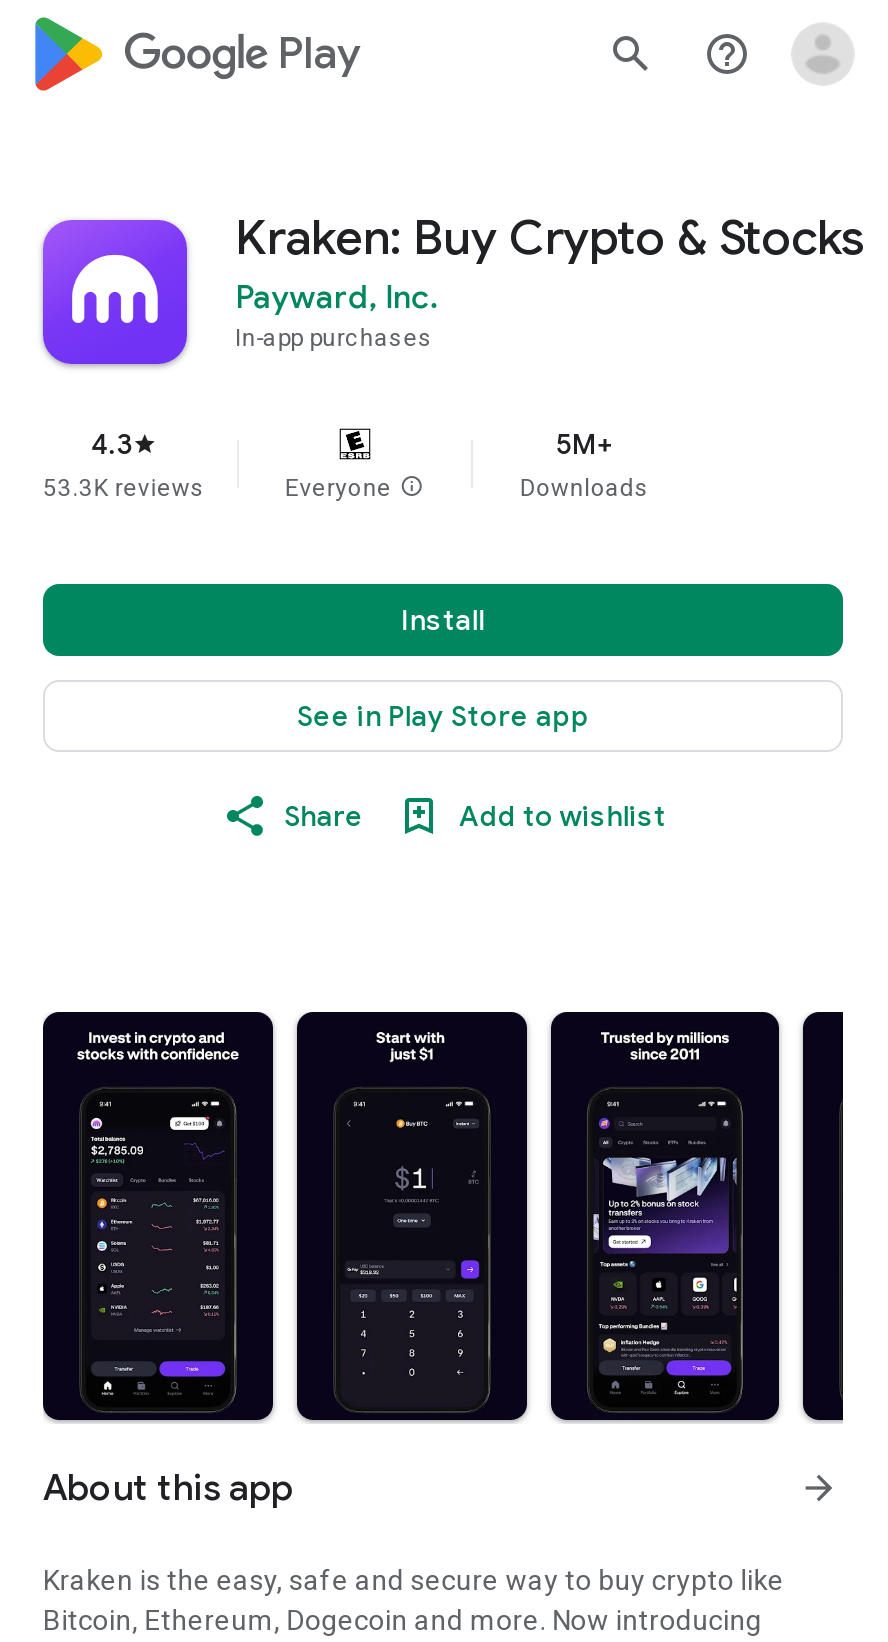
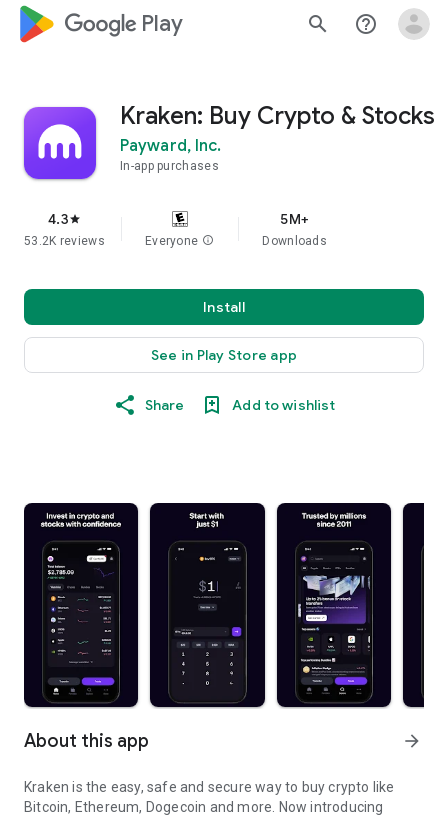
[43,474,205,502] 53.3K reviews -> [24,234,105,248] 53.2K reviews

